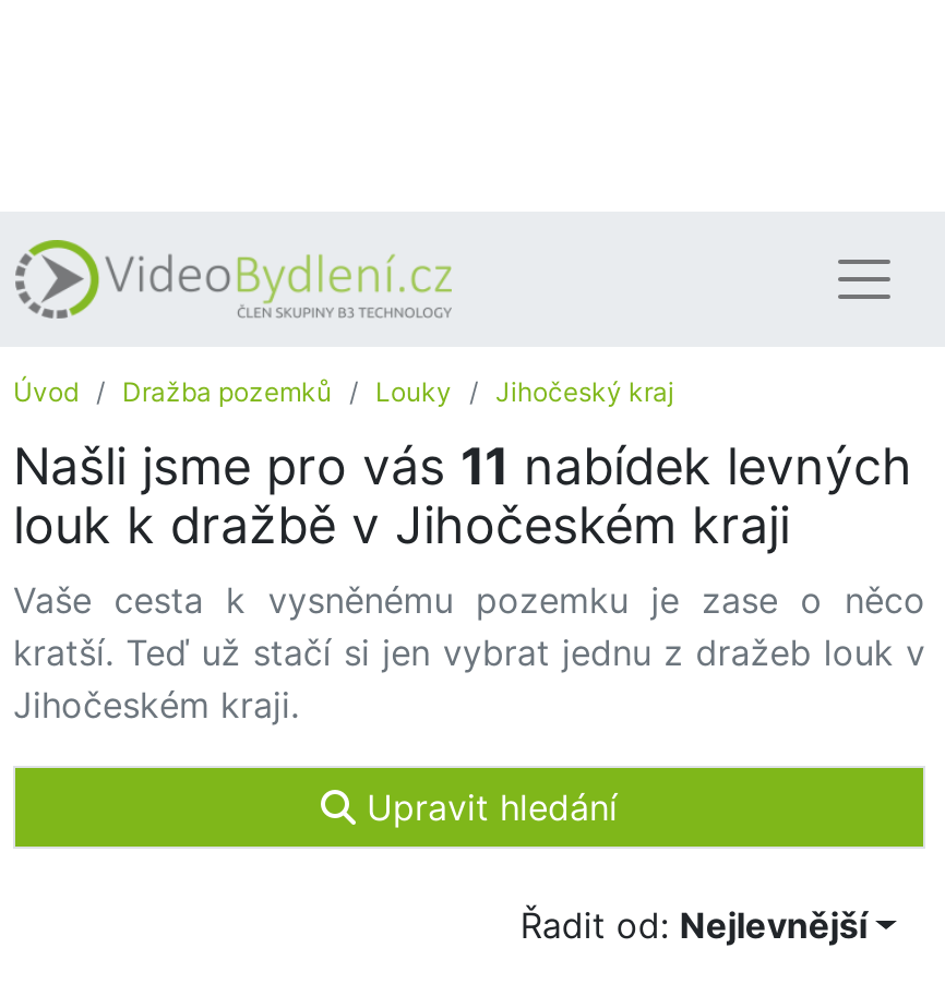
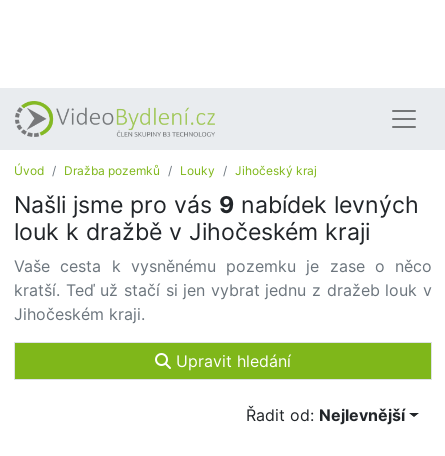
[13,437,912,499] Našli jsme pro vás 11 nabídek levných -> [14,191,419,219] Našli jsme pro vás 9 nabídek levných

